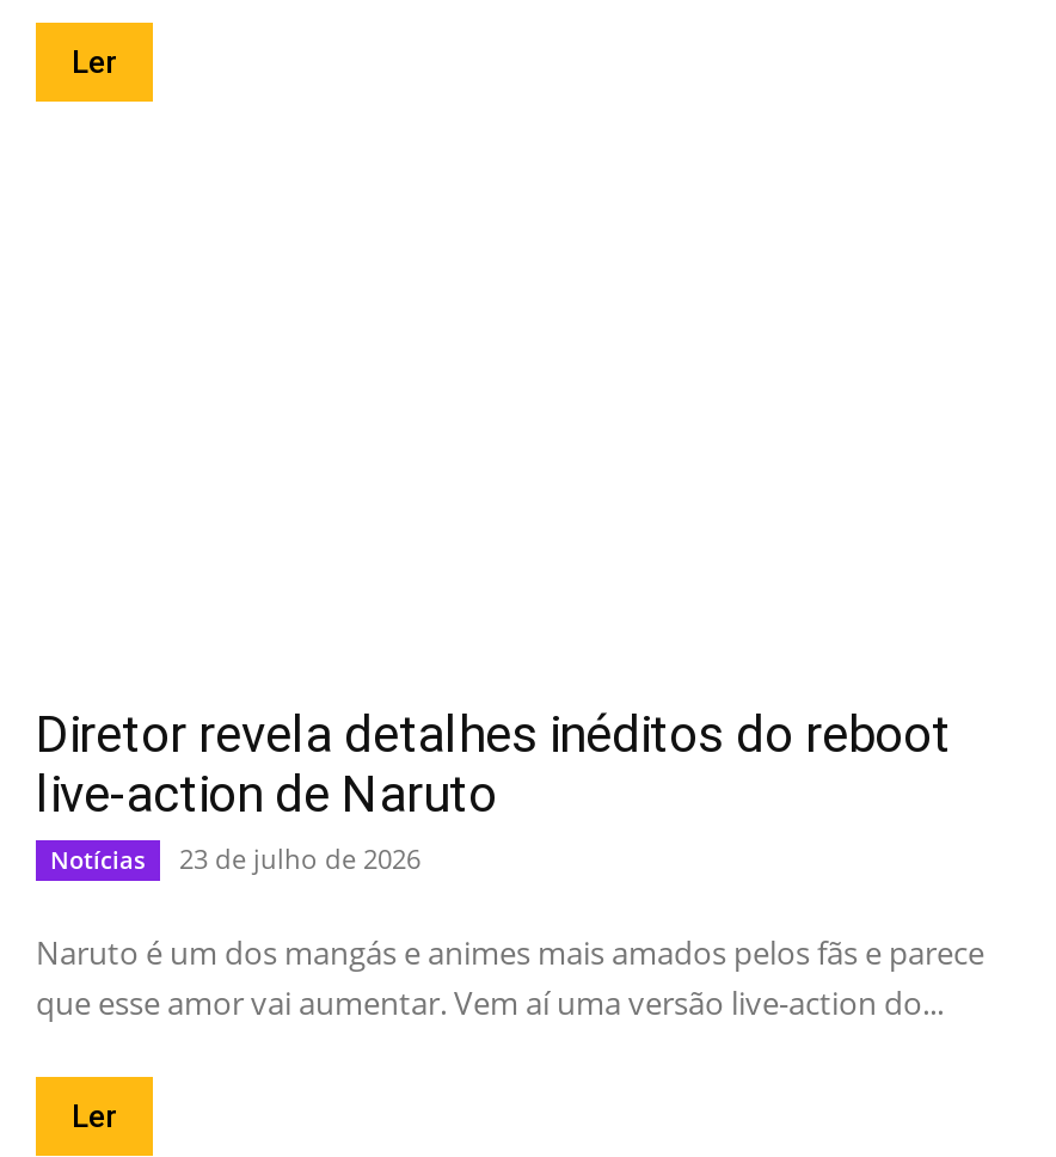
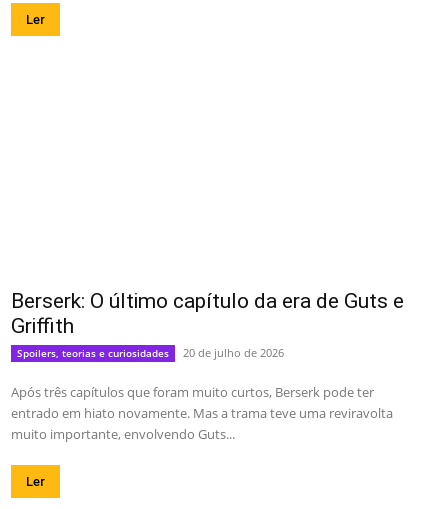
[36,706,951,876] Diretor revela detalhes inéditos do reboot | live-action de Naruto | Notícias | 23 de julho de 2026 -> [11,289,404,360] Berserk: O último capítulo da era de Guts e | Griffith | Spoilers, teorias e curiosidades | 20 de julho de 2026
[36,931,984,1024] Naruto é um dos mangás e animes mais amados pelos fãs e parece | que esse amor vai aumentar. Vem aí uma versão live-action do... -> [11,383,393,443] Após três capítulos que foram muito curtos, Berserk pode ter | entrado em hiato novamente. Mas a trama teve uma reviravolta | muito importante, envolvendo Guts...

